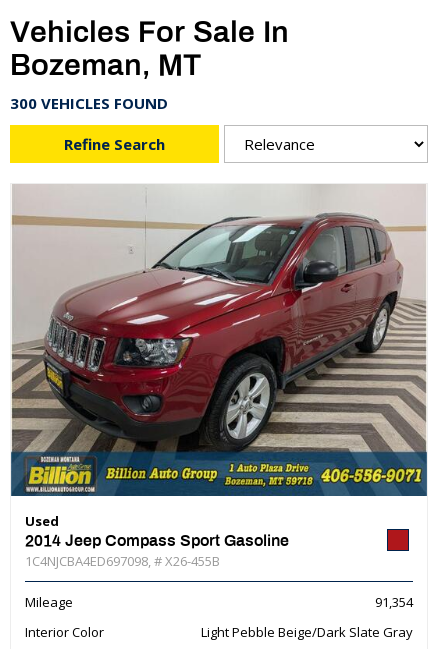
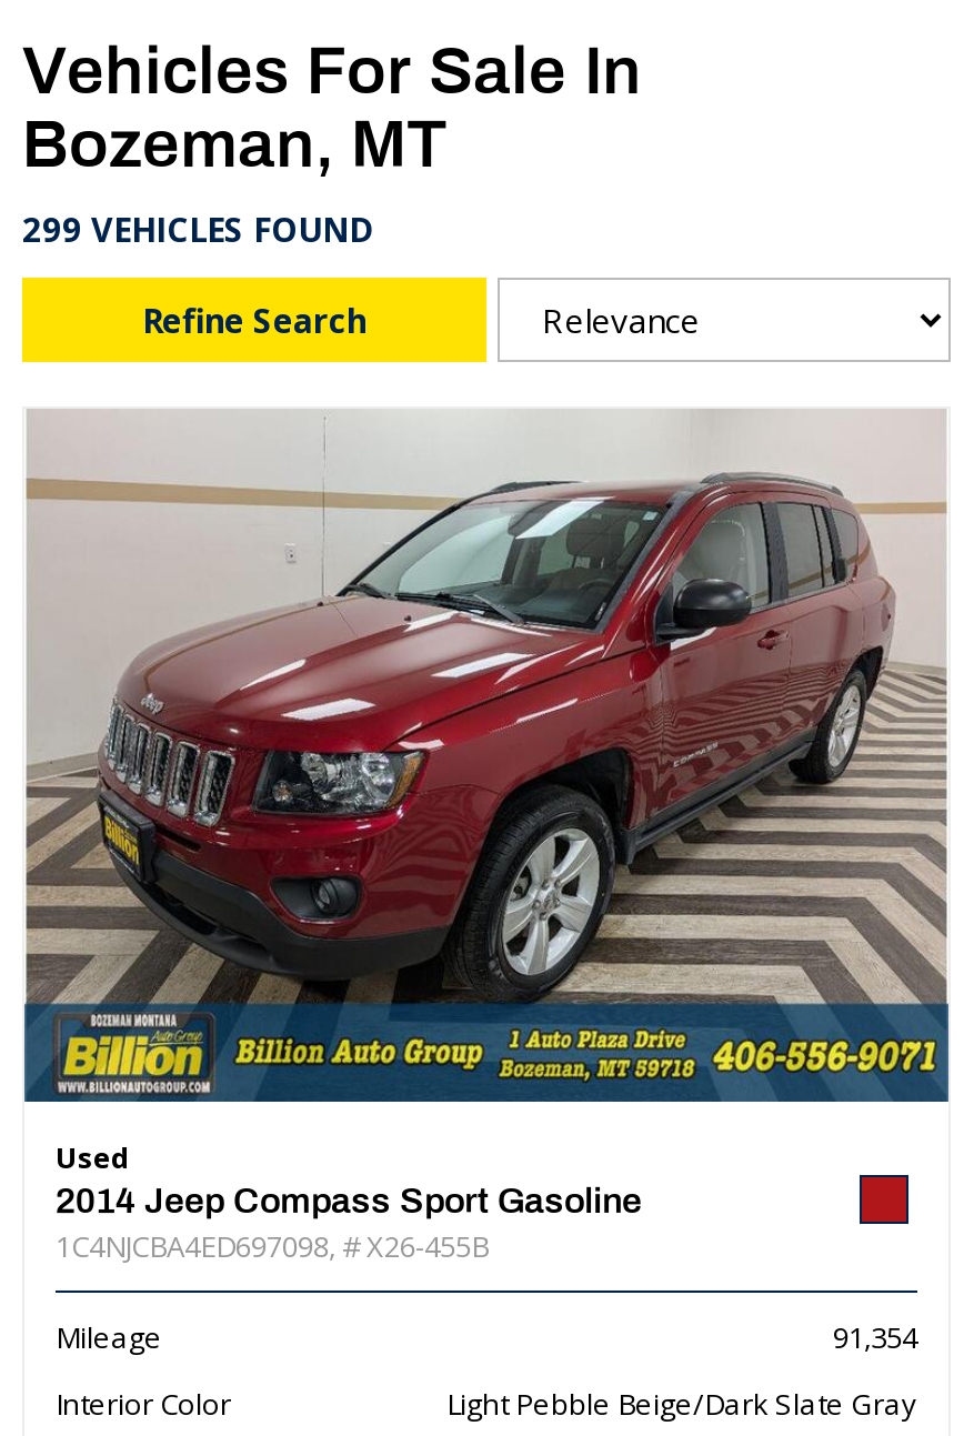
[10,93,168,113] 300 VEHICLES FOUND -> [22,207,373,251] 299 VEHICLES FOUND

